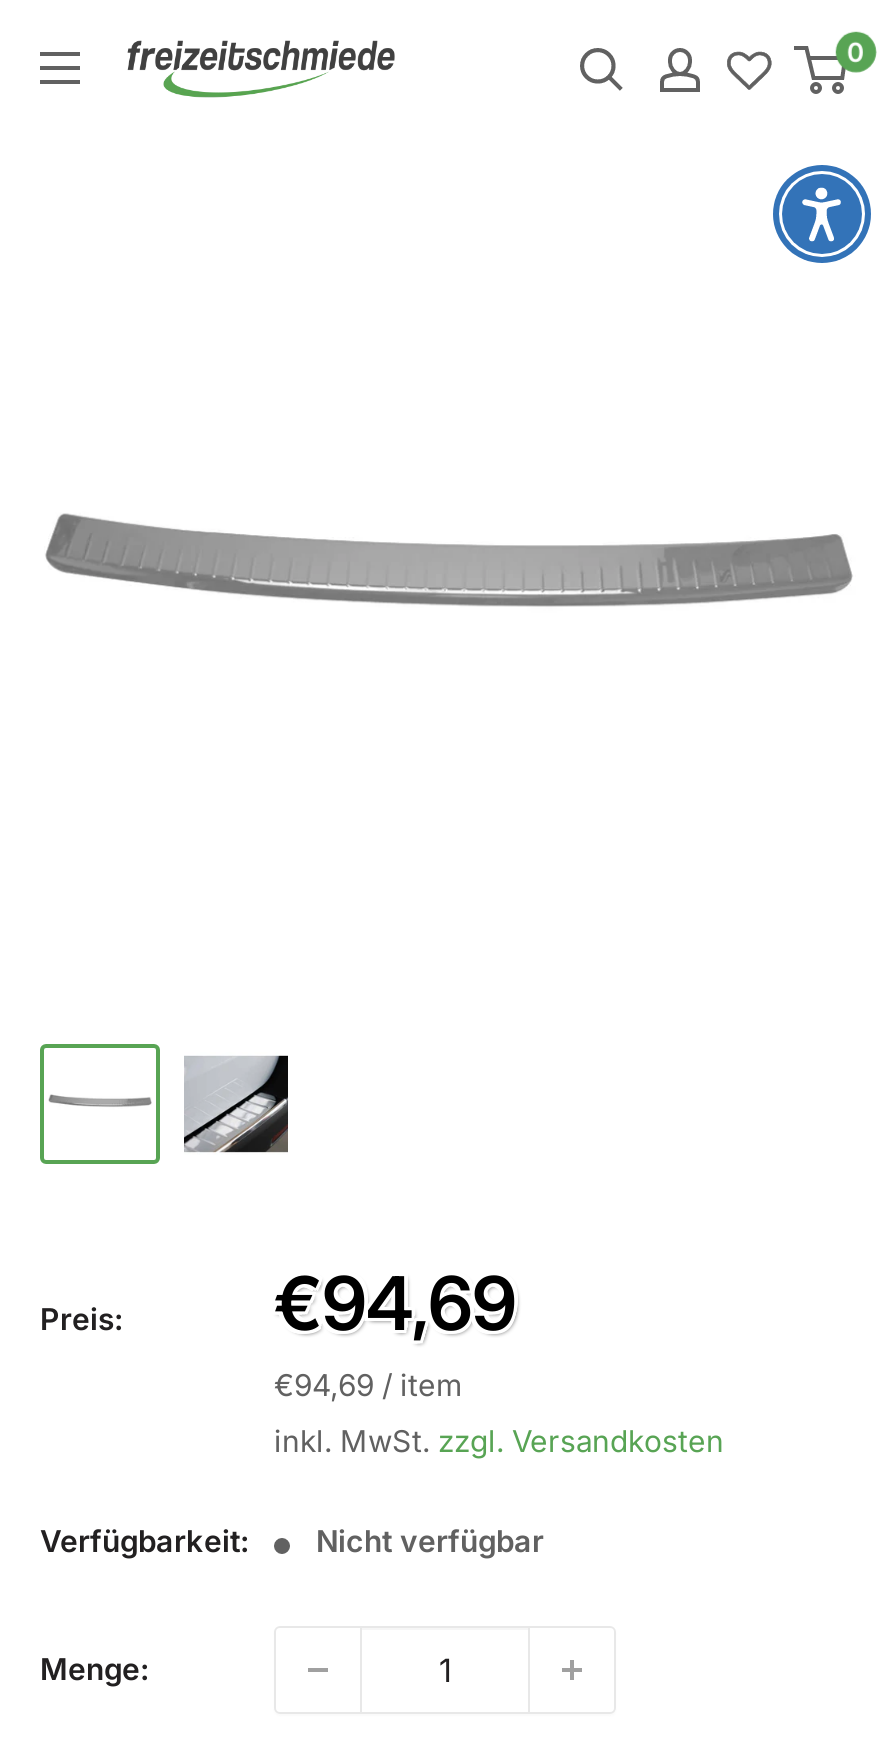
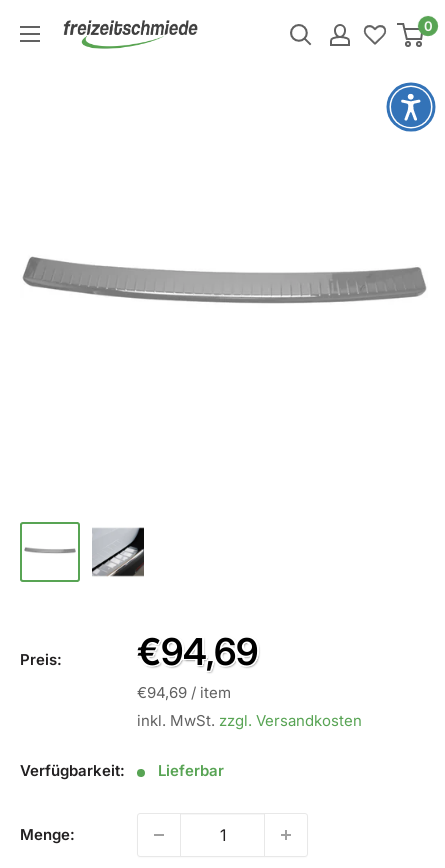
[316,1522,544,1560] Nicht verfügbar -> [158,761,224,780] Lieferbar

